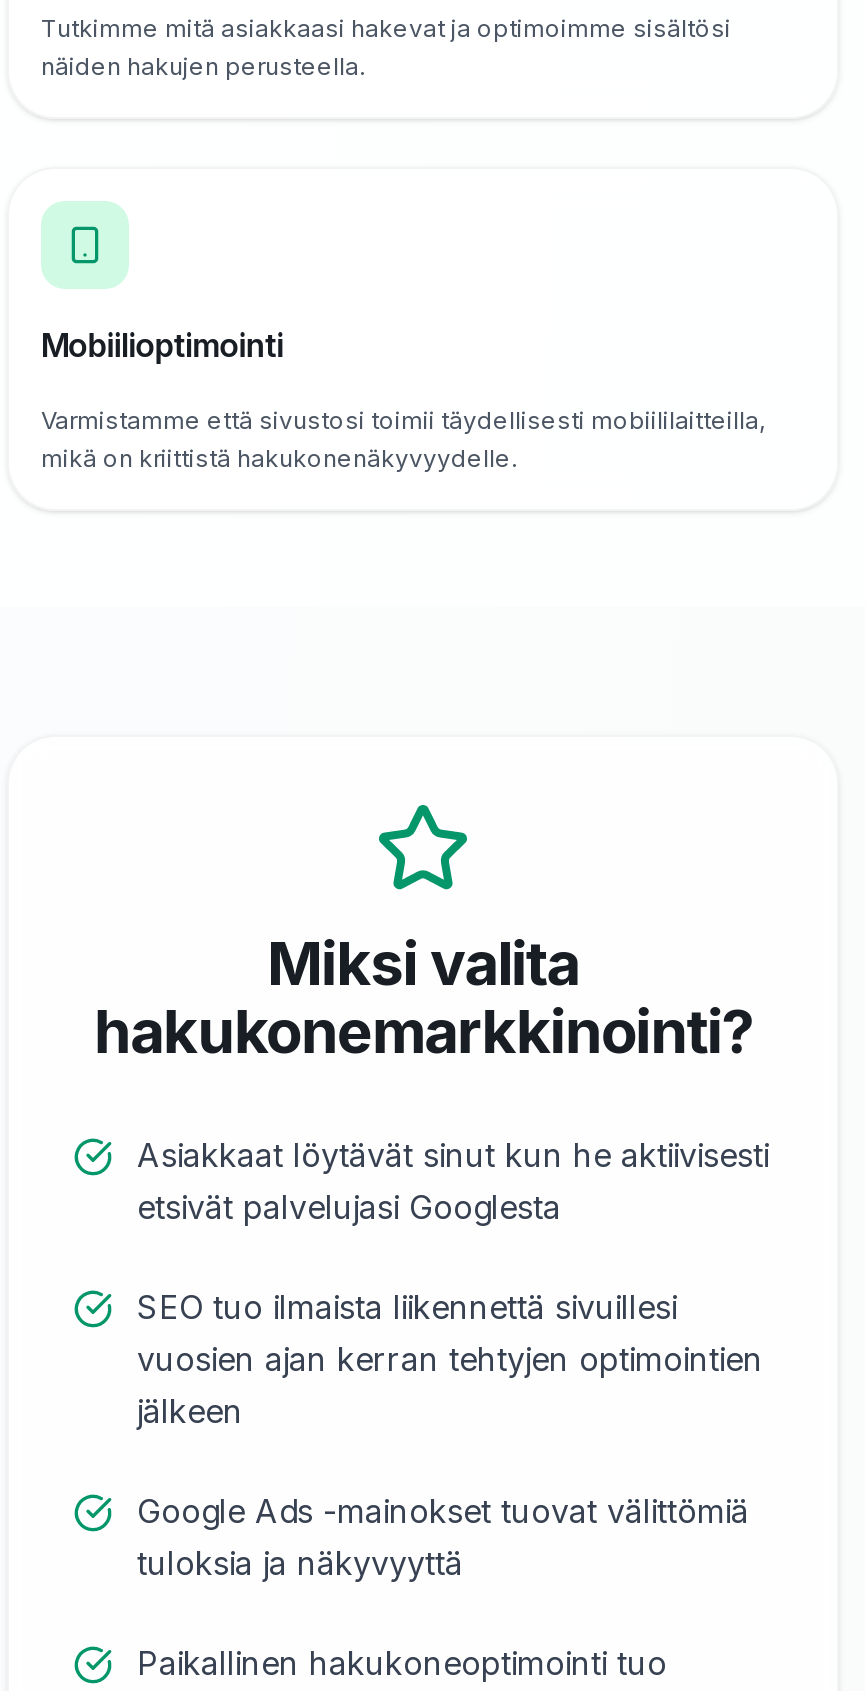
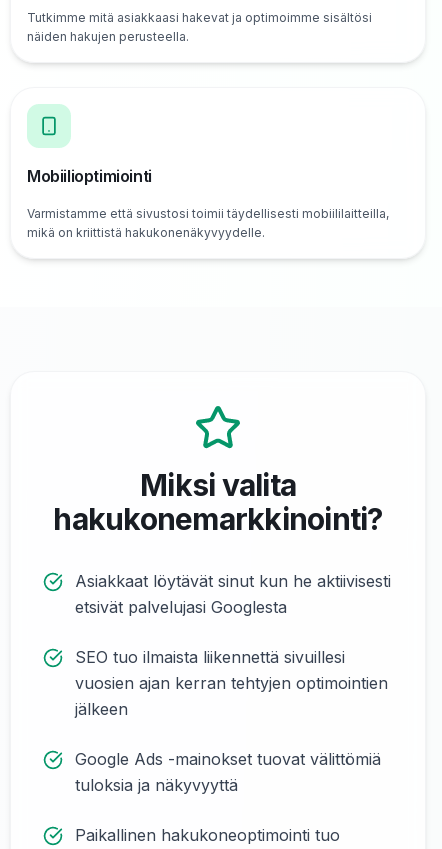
[41,326,283,366] Mobiilioptimointi -> [27,166,152,186] Mobiilioptimiointi

